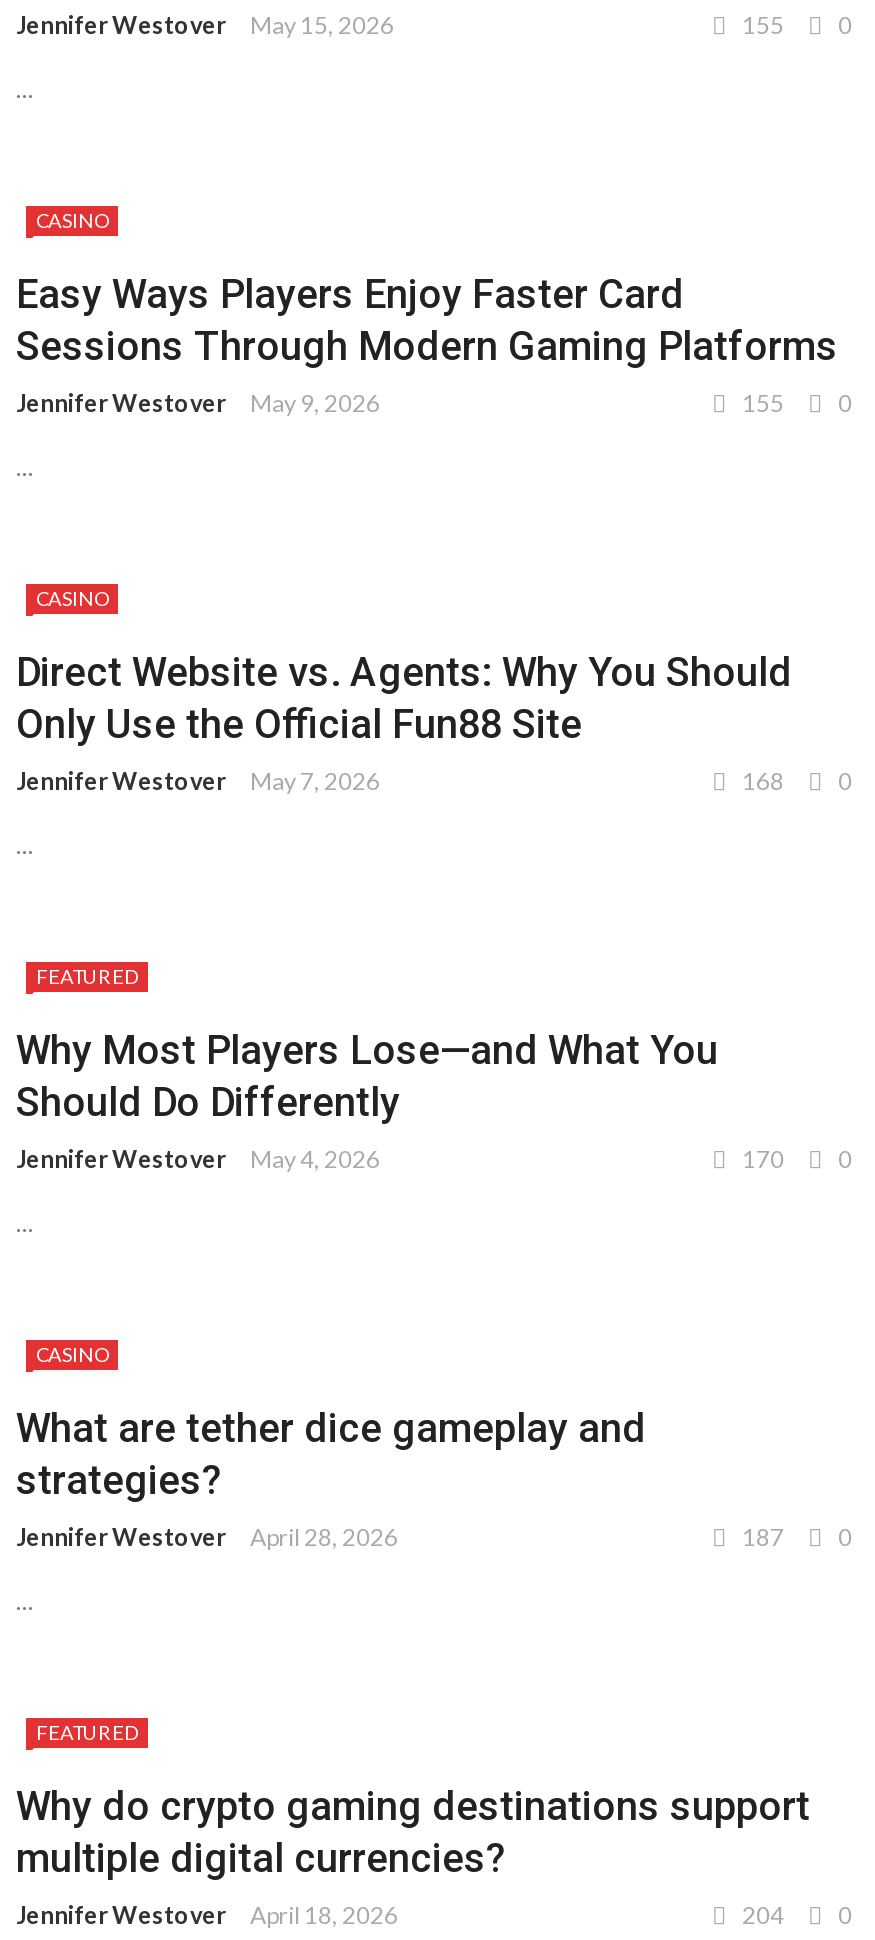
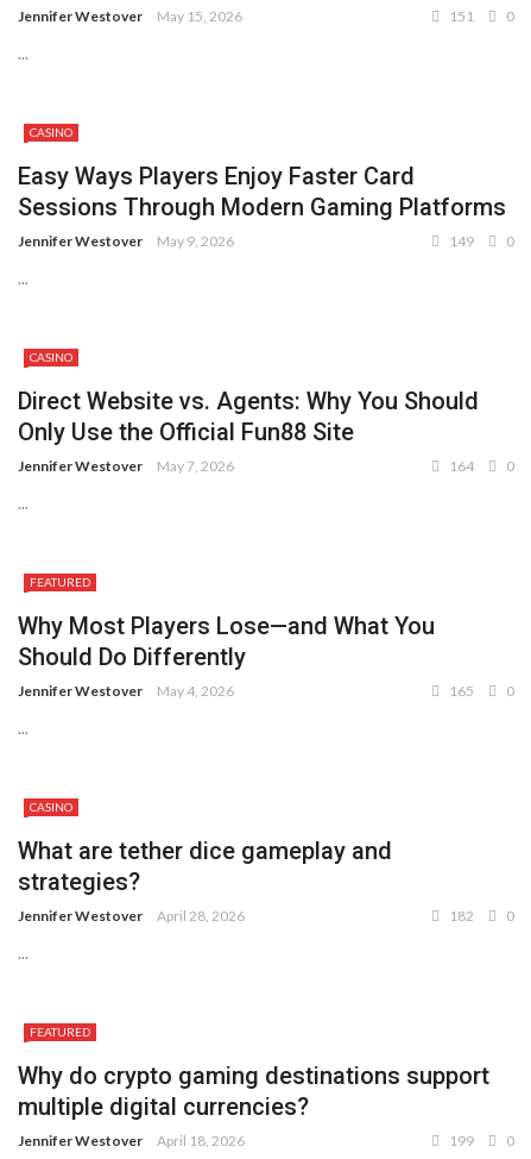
[742,10,852,40] 155 0 -> [449,7,514,25] 151 0
[742,388,852,418] 155 0 -> [449,232,514,250] 149 0
[742,766,852,796] 168 0 -> [449,457,514,475] 164 0
[742,1144,852,1174] 170 0 -> [449,682,514,700] 165 0
[742,1522,852,1552] 187 0 -> [449,907,514,925] 182 0
[742,1900,852,1930] 204 0 -> [449,1132,514,1149] 199 0

